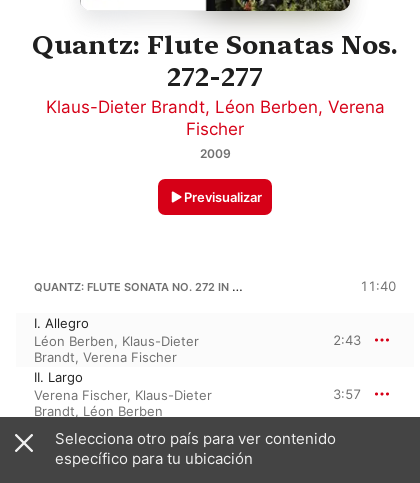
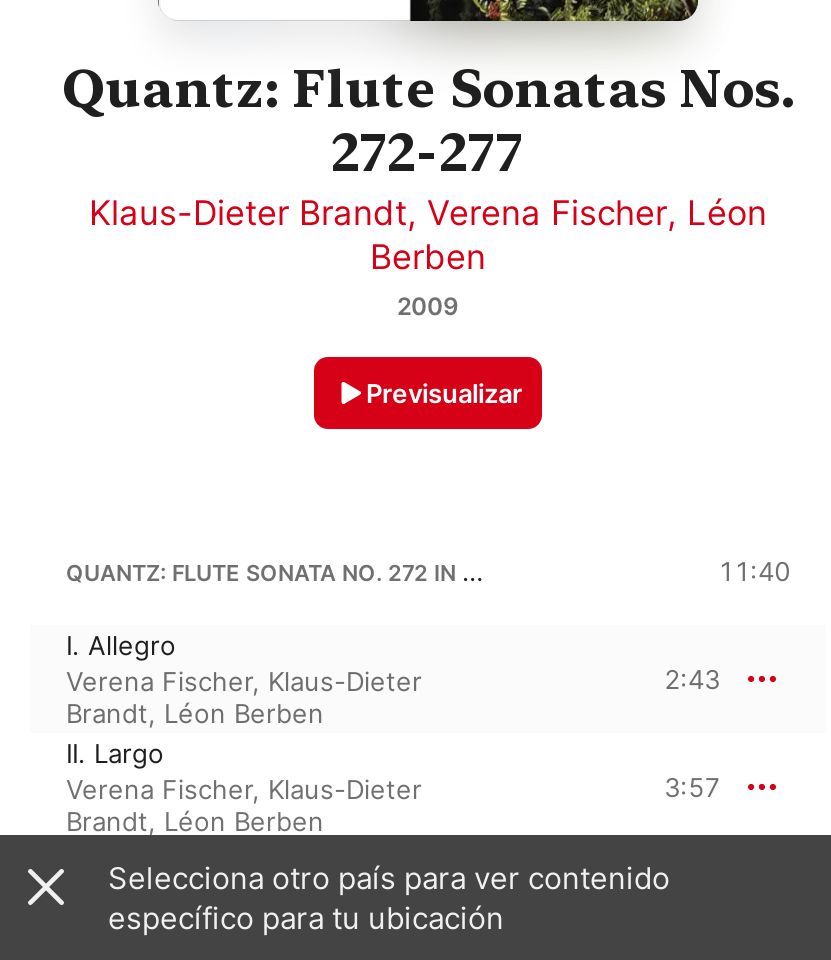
[45,97,384,139] Klaus-Dieter Brandt, Léon Berben, Verena | Fischer -> [89,193,767,277] Klaus-Dieter Brandt, Verena Fischer, Léon | Berben
[34,333,199,349] Léon Berben, Klaus-Dieter -> [66,665,422,697] Verena Fischer, Klaus-Dieter
[34,349,177,365] Brandt, Verena Fischer -> [66,697,324,729] Brandt, Léon Berben

